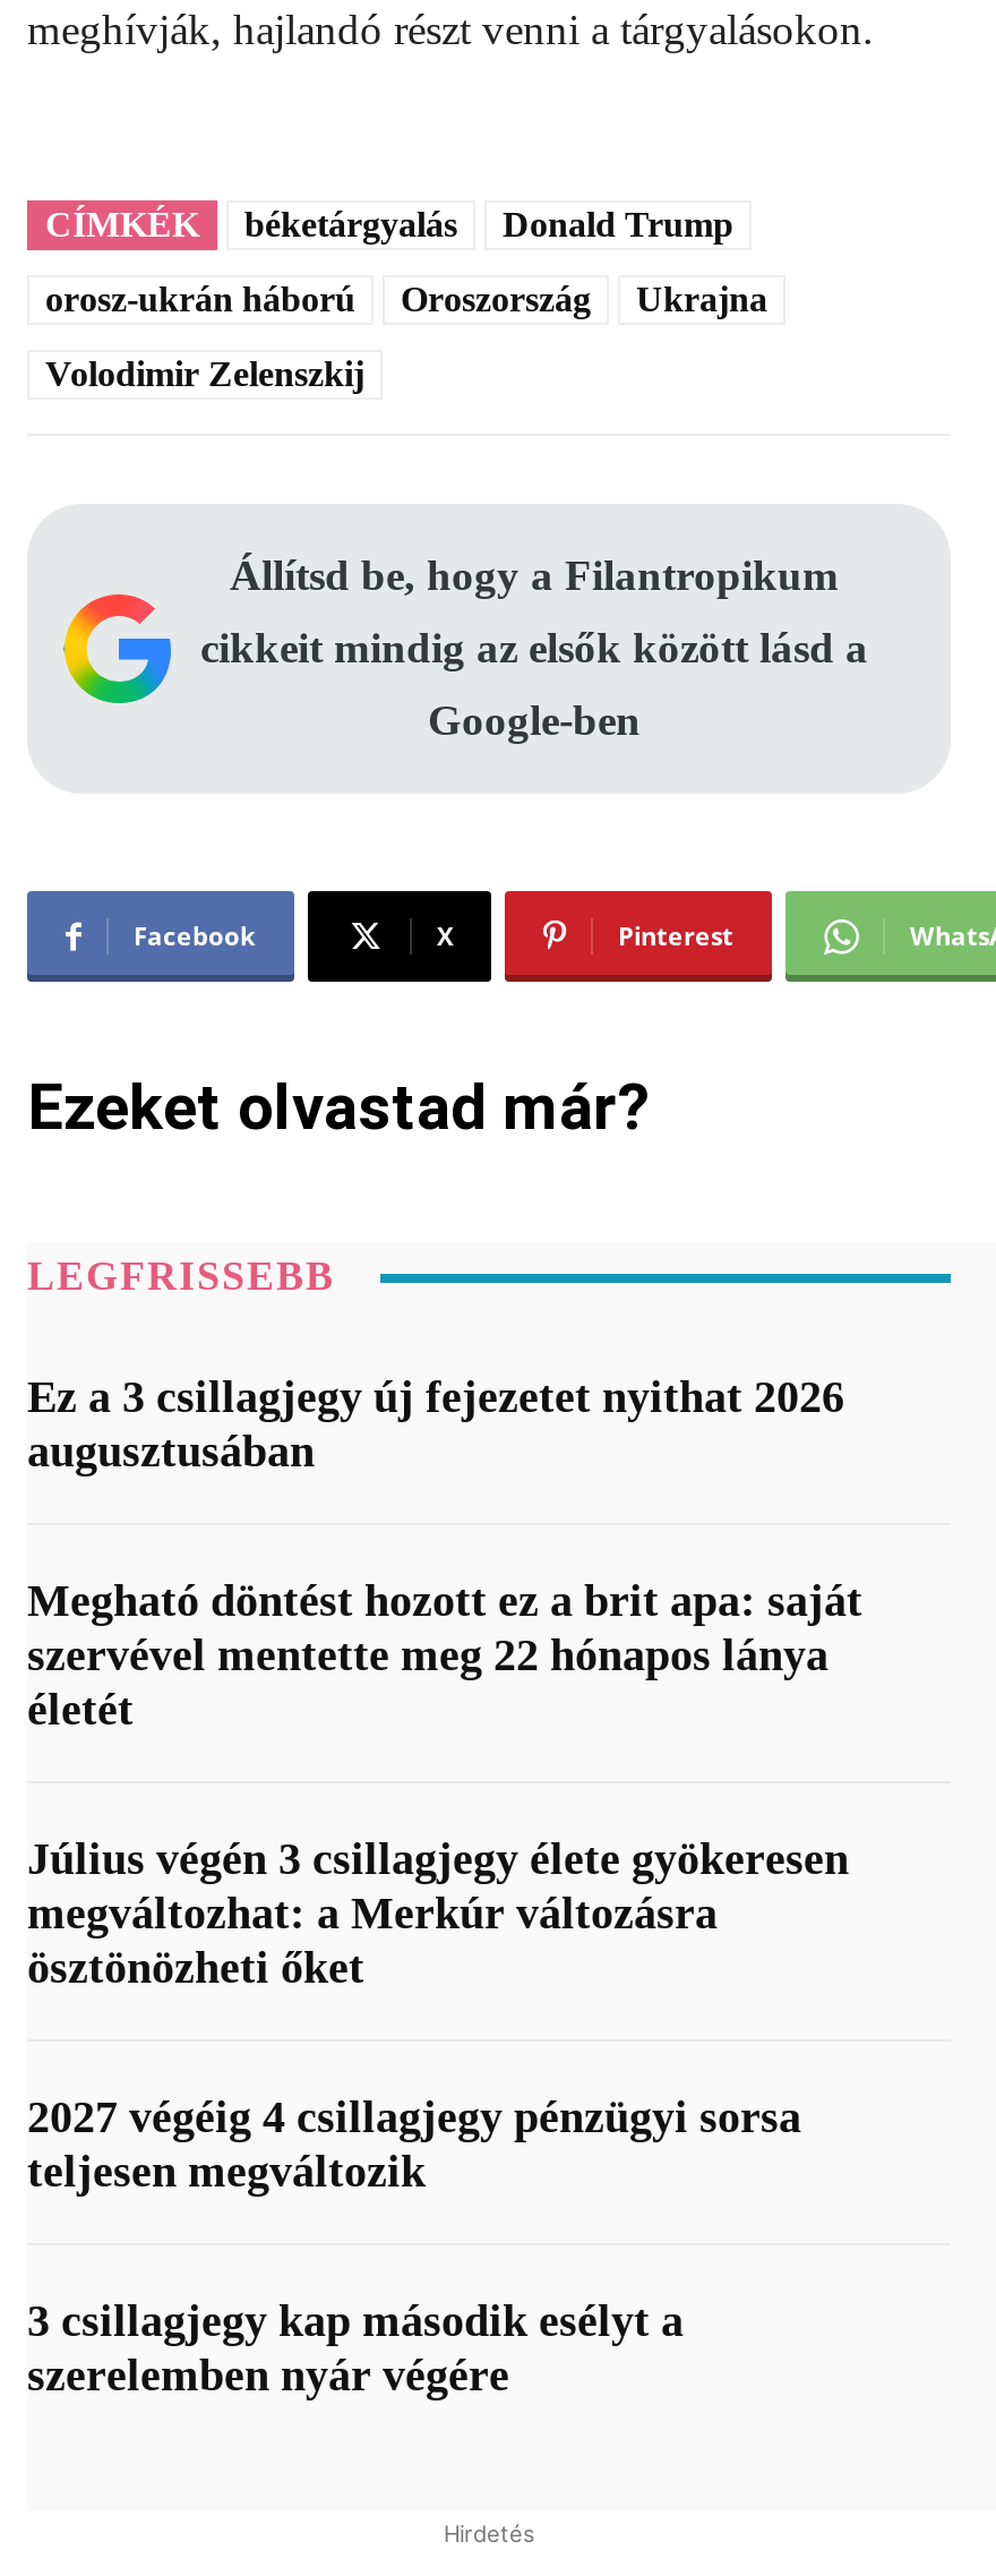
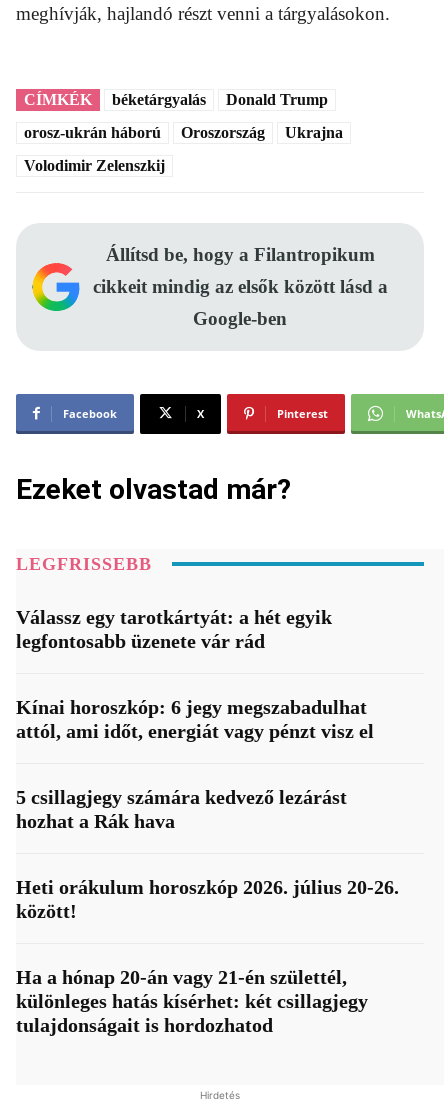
[27,1371,844,1475] Ez a 3 csillagjegy új fejezetet nyithat 2026 | augusztusában -> [16,605,332,651] Válassz egy tarotkártyát: a hét egyik | legfontosabb üzenete vár rád
[27,1575,862,1734] Megható döntést hozott ez a brit apa: saját | szervével mentette meg 22 hónapos lánya | életét -> [16,695,374,741] Kínai horoszkóp: 6 jegy megszabadulhat | attól, ami időt, energiát vagy pénzt visz el
[27,1833,849,1992] Július végén 3 csillagjegy élete gyökeresen | megváltozhat: a Merkúr változásra | ösztönözheti őket -> [16,785,347,831] 5 csillagjegy számára kedvező lezárást | hozhat a Rák hava
[27,2091,801,2196] 2027 végéig 4 csillagjegy pénzügyi sorsa | teljesen megváltozik -> [16,875,399,921] Heti orákulum horoszkóp 2026. július 20-26. | között!
[27,2295,684,2399] 3 csillagjegy kap második esélyt a | szerelemben nyár végére -> [16,965,368,1035] Ha a hónap 20-án vagy 21-én születtél, | különleges hatás kísérhet: két csillagjegy | tulajdonságait is hordozhatod

